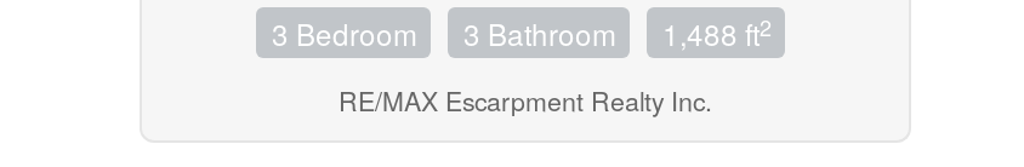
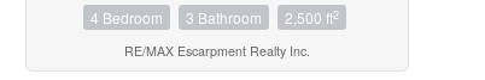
[272,13,417,54] 3 Bedroom -> [91,7,163,28] 4 Bedroom
[662,11,772,54] 1,488 ft2 -> [285,7,340,28] 2,500 ft2

